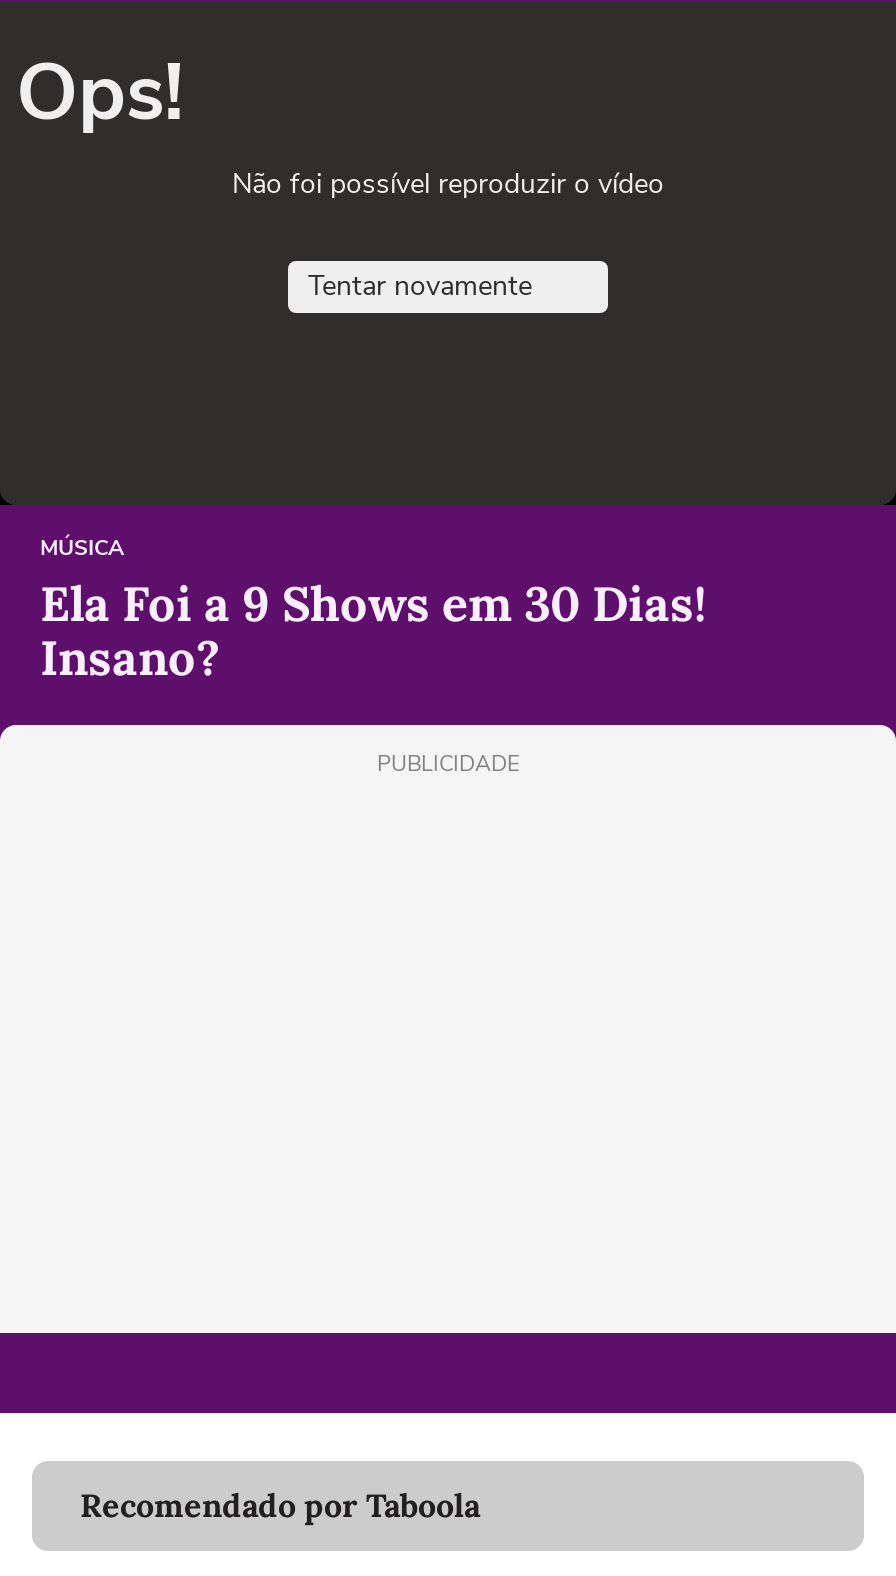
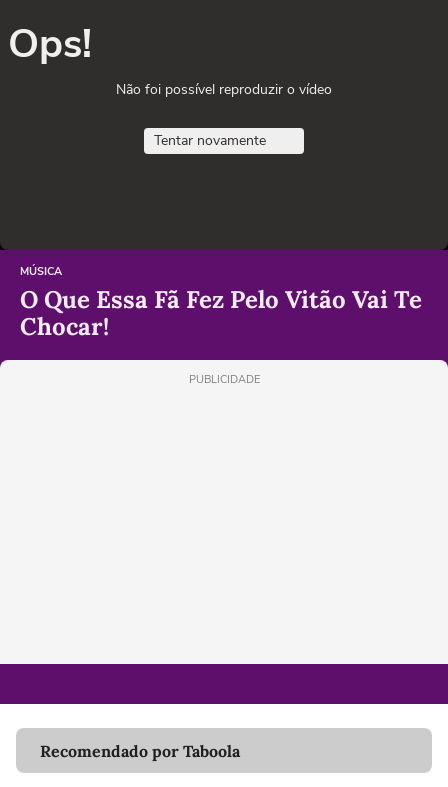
[40,572,706,688] Ela Foi a 9 Shows em 30 Dias! | Insano? -> [20,284,422,342] O Que Essa Fã Fez Pelo Vitão Vai Te | Chocar!

